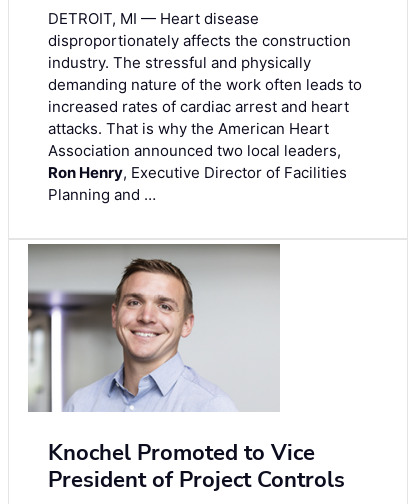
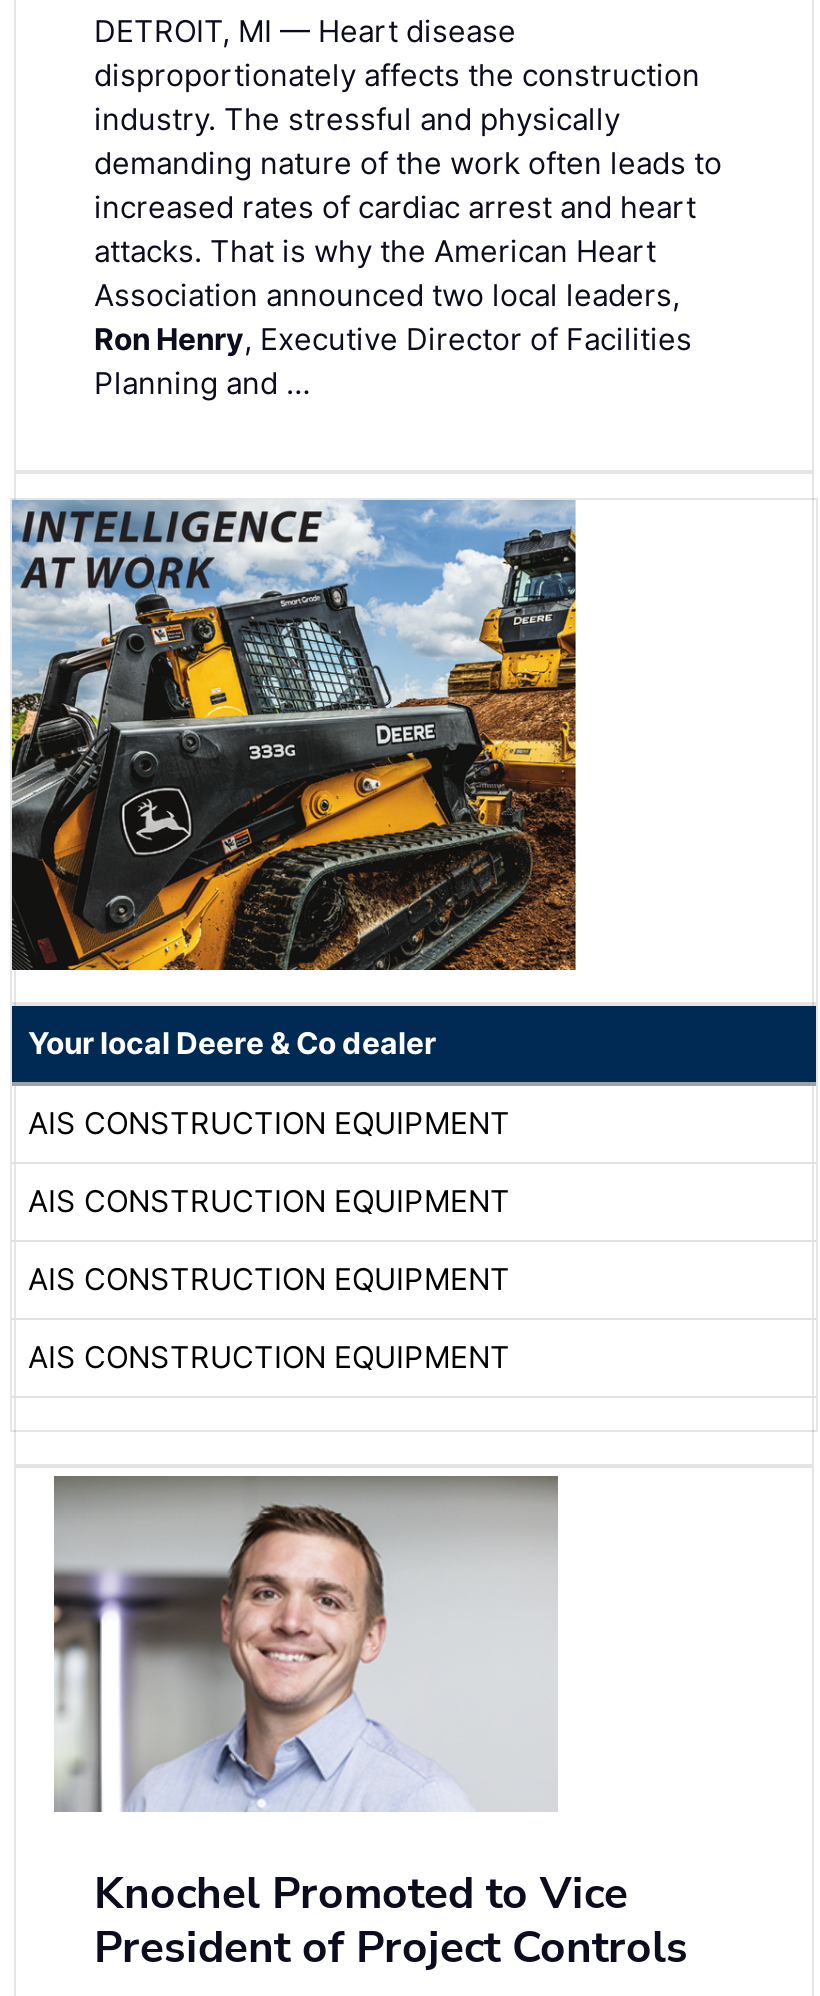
none -> [10,498,578,1376] [image] | Your local Deere & Co dealer | AIS CONSTRUCTION EQUIPMENT | AIS CONSTRUCTION EQUIPMENT | AIS CONSTRUCTION EQUIPMENT | AIS CONSTRUCTION EQUIPMENT

